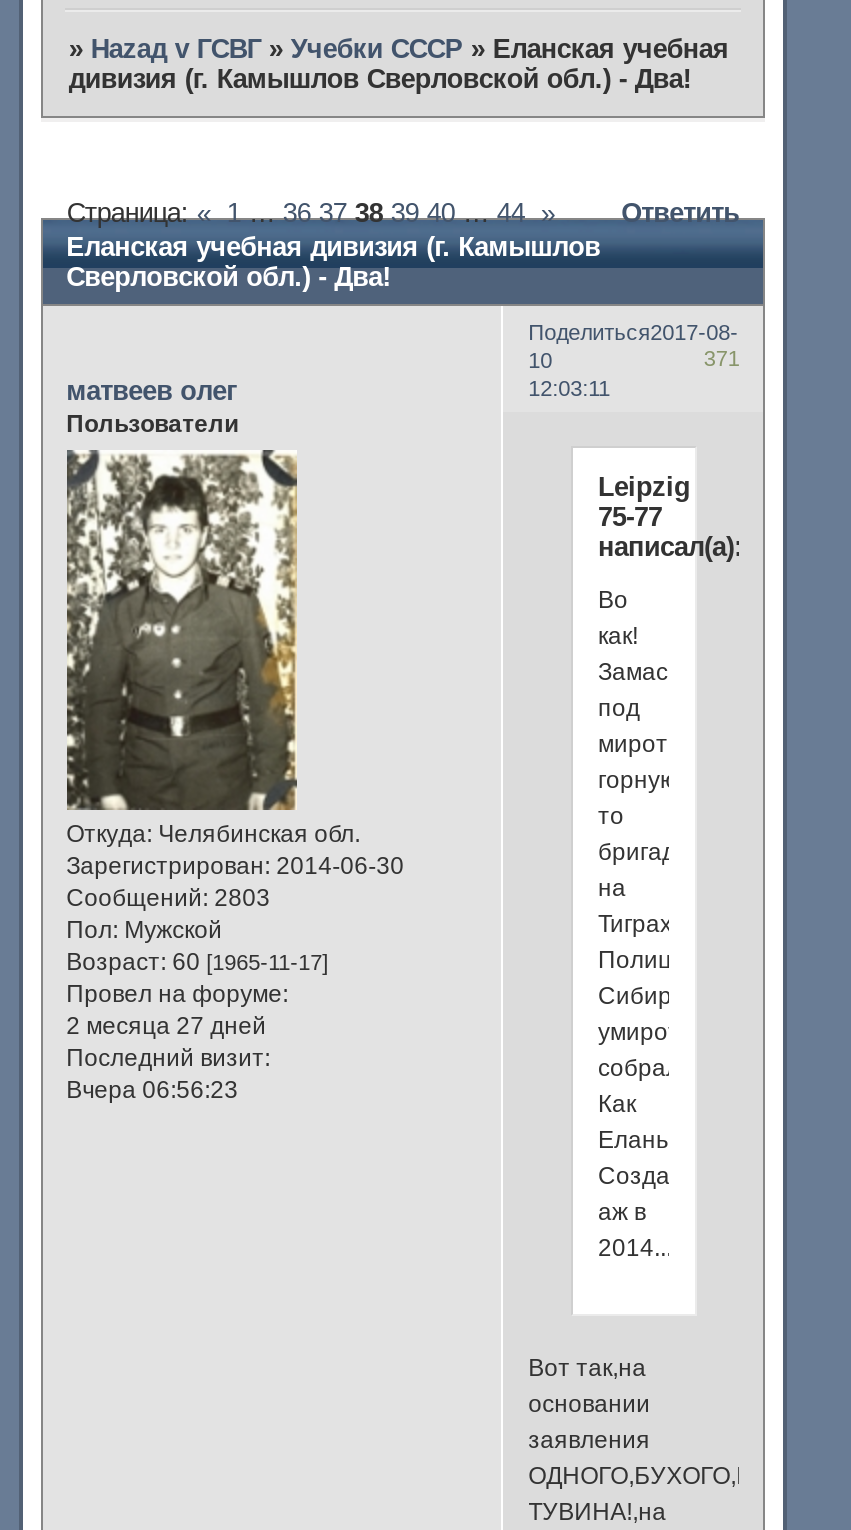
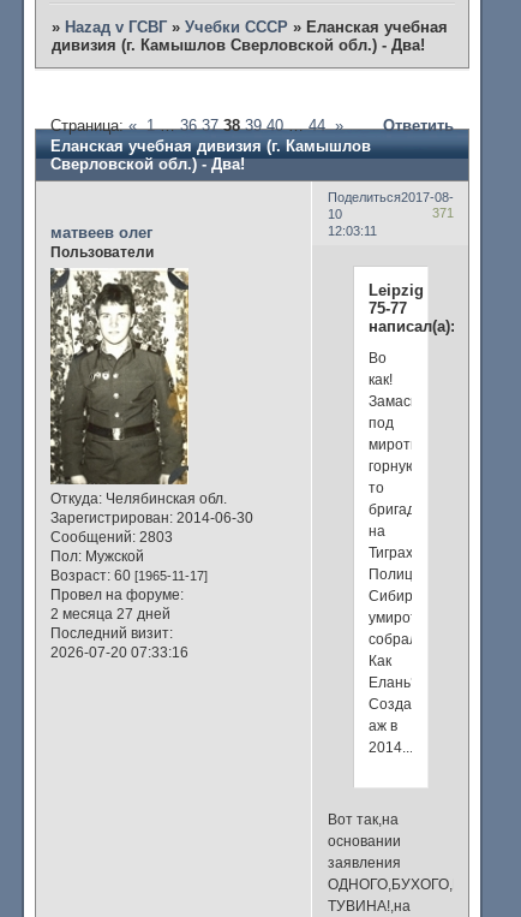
[66,1076,238,1104] Вчера 06:56:23 -> [50,644,188,661] 2026-07-20 07:33:16

